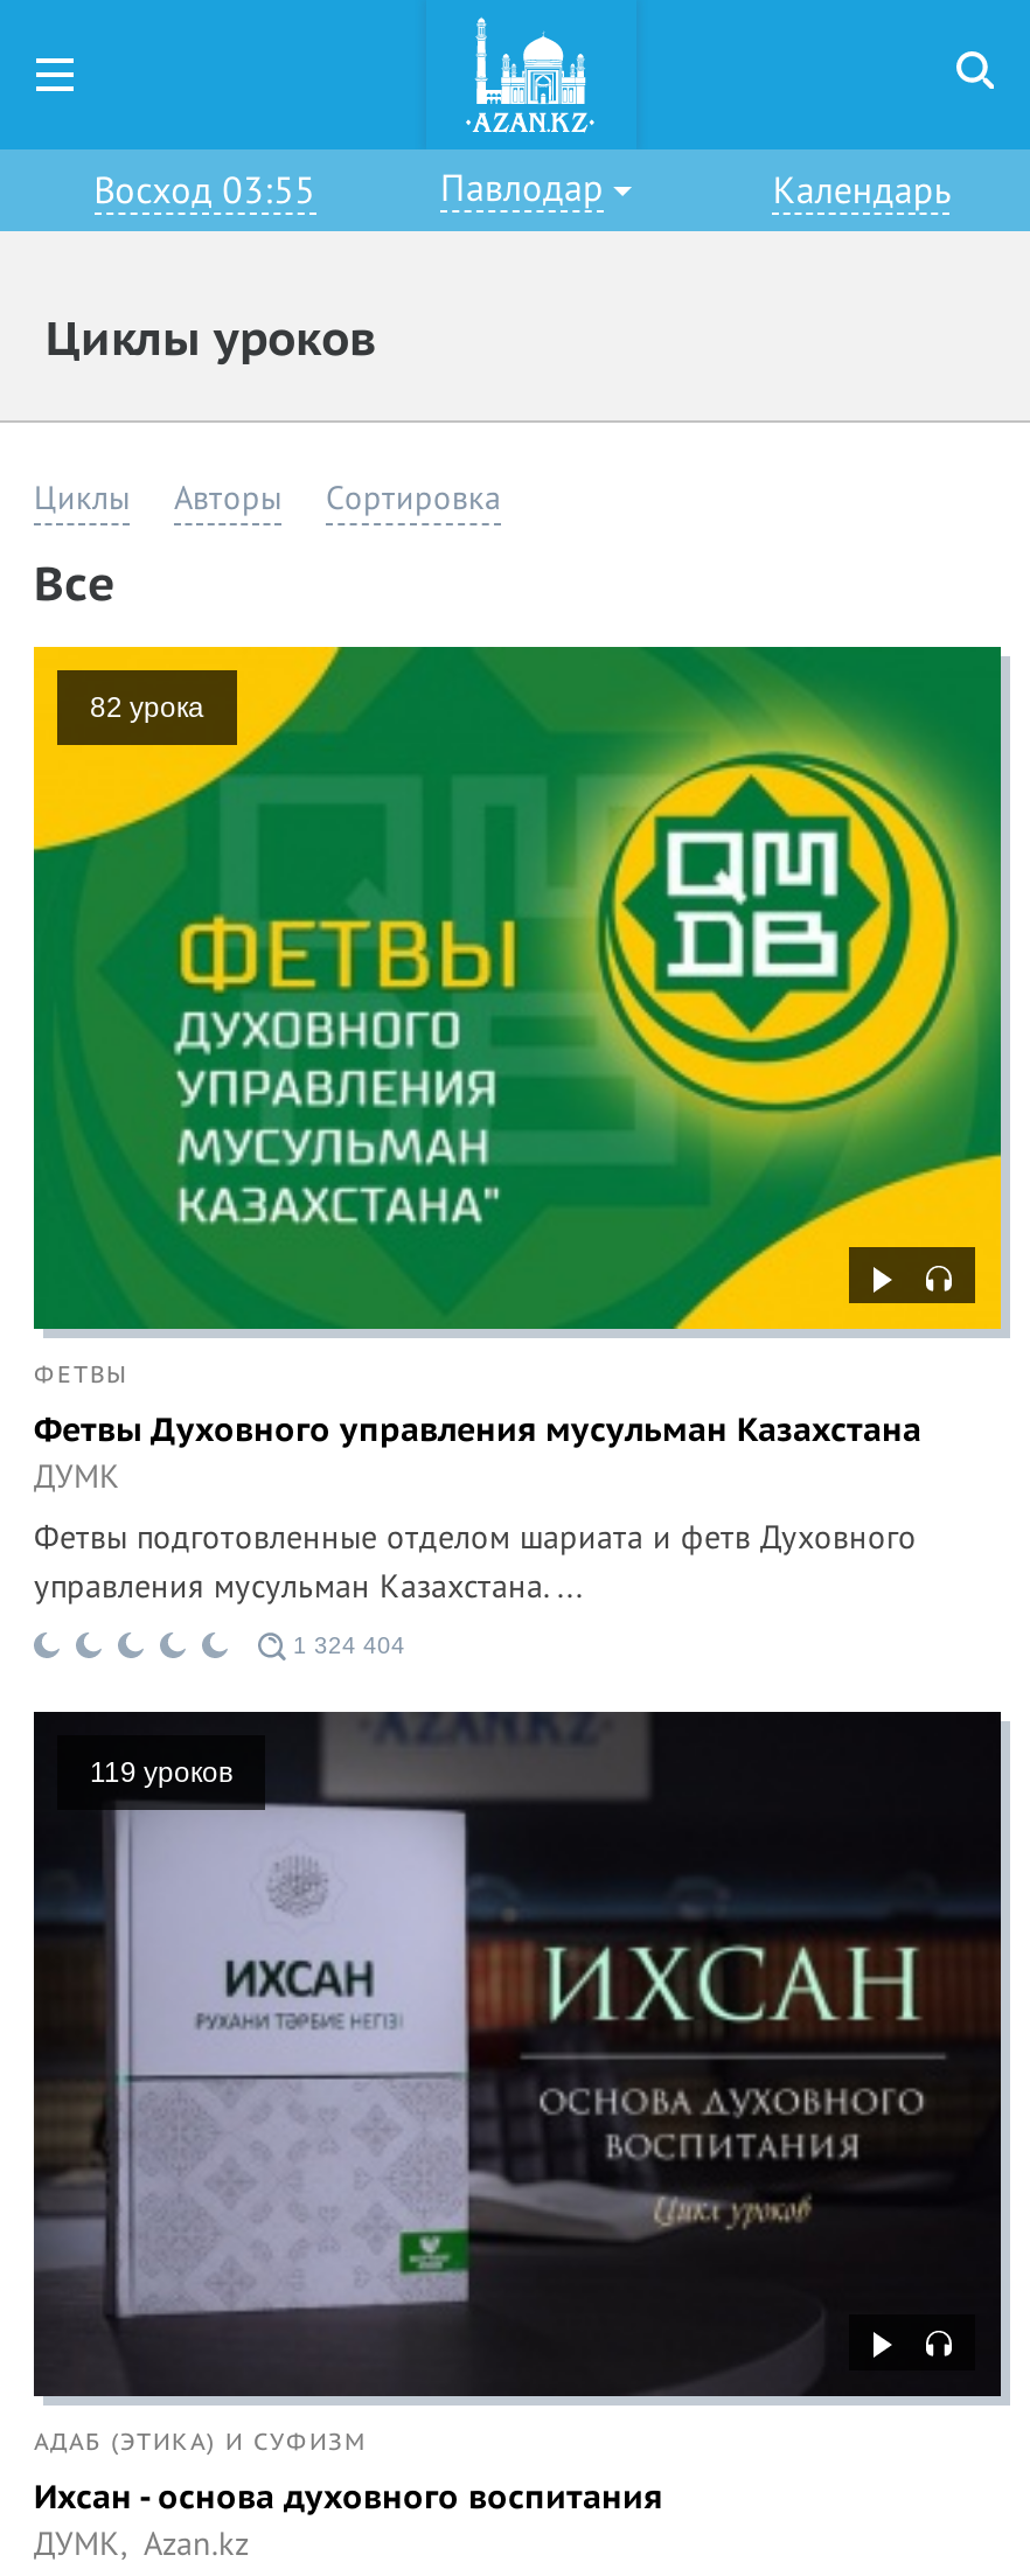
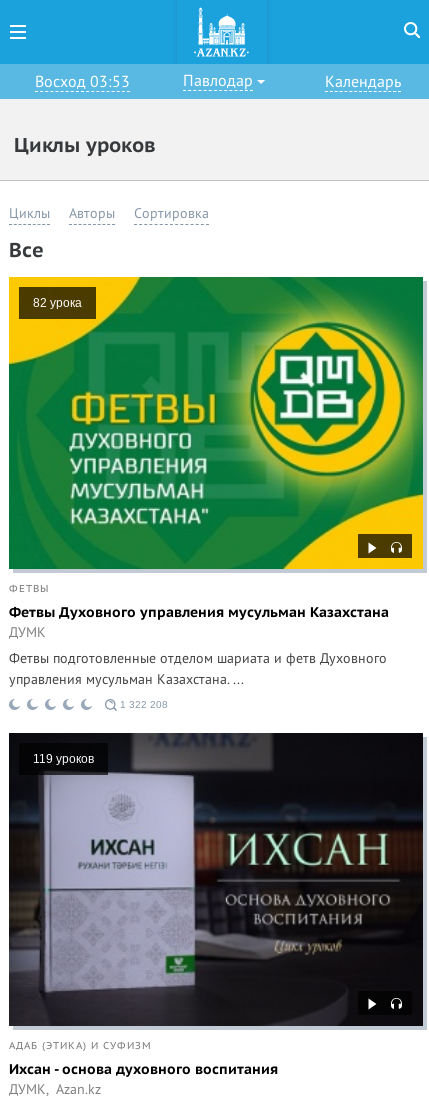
[94,170,316,213] Восход 03:55 -> [35,73,130,91] Восход 03:53
[286,1633,405,1659] 1 324 404 -> [117,699,168,710] 1 322 208

